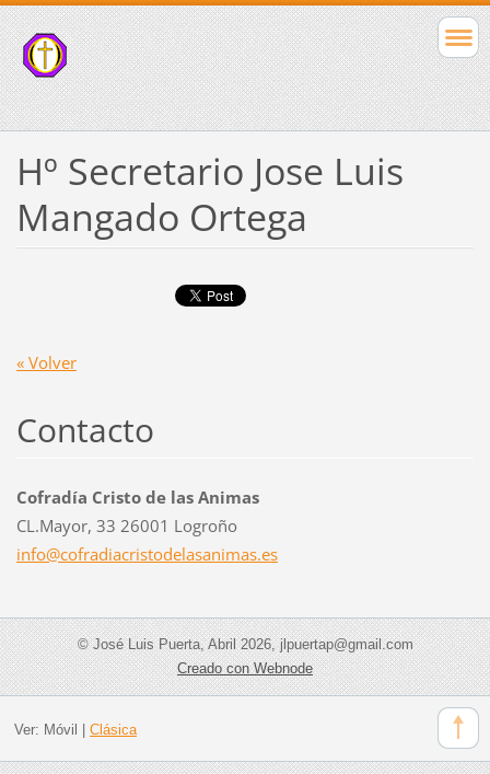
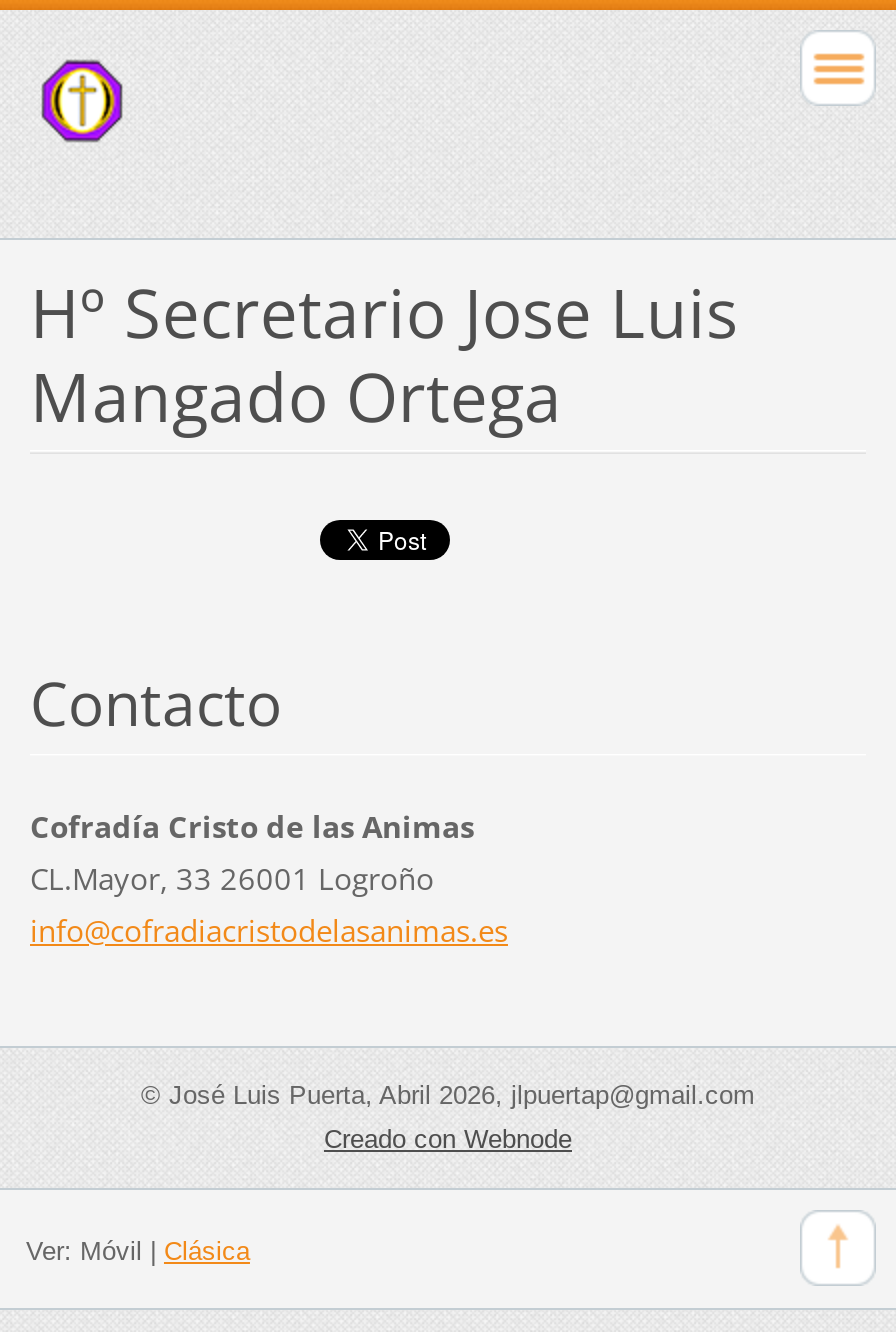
[16,352,77,374] « Volver -> none

